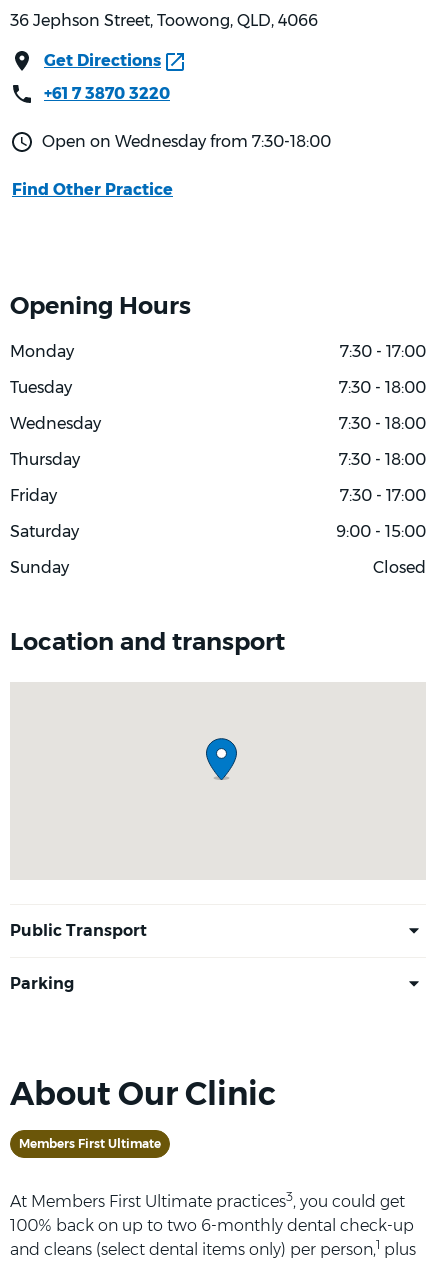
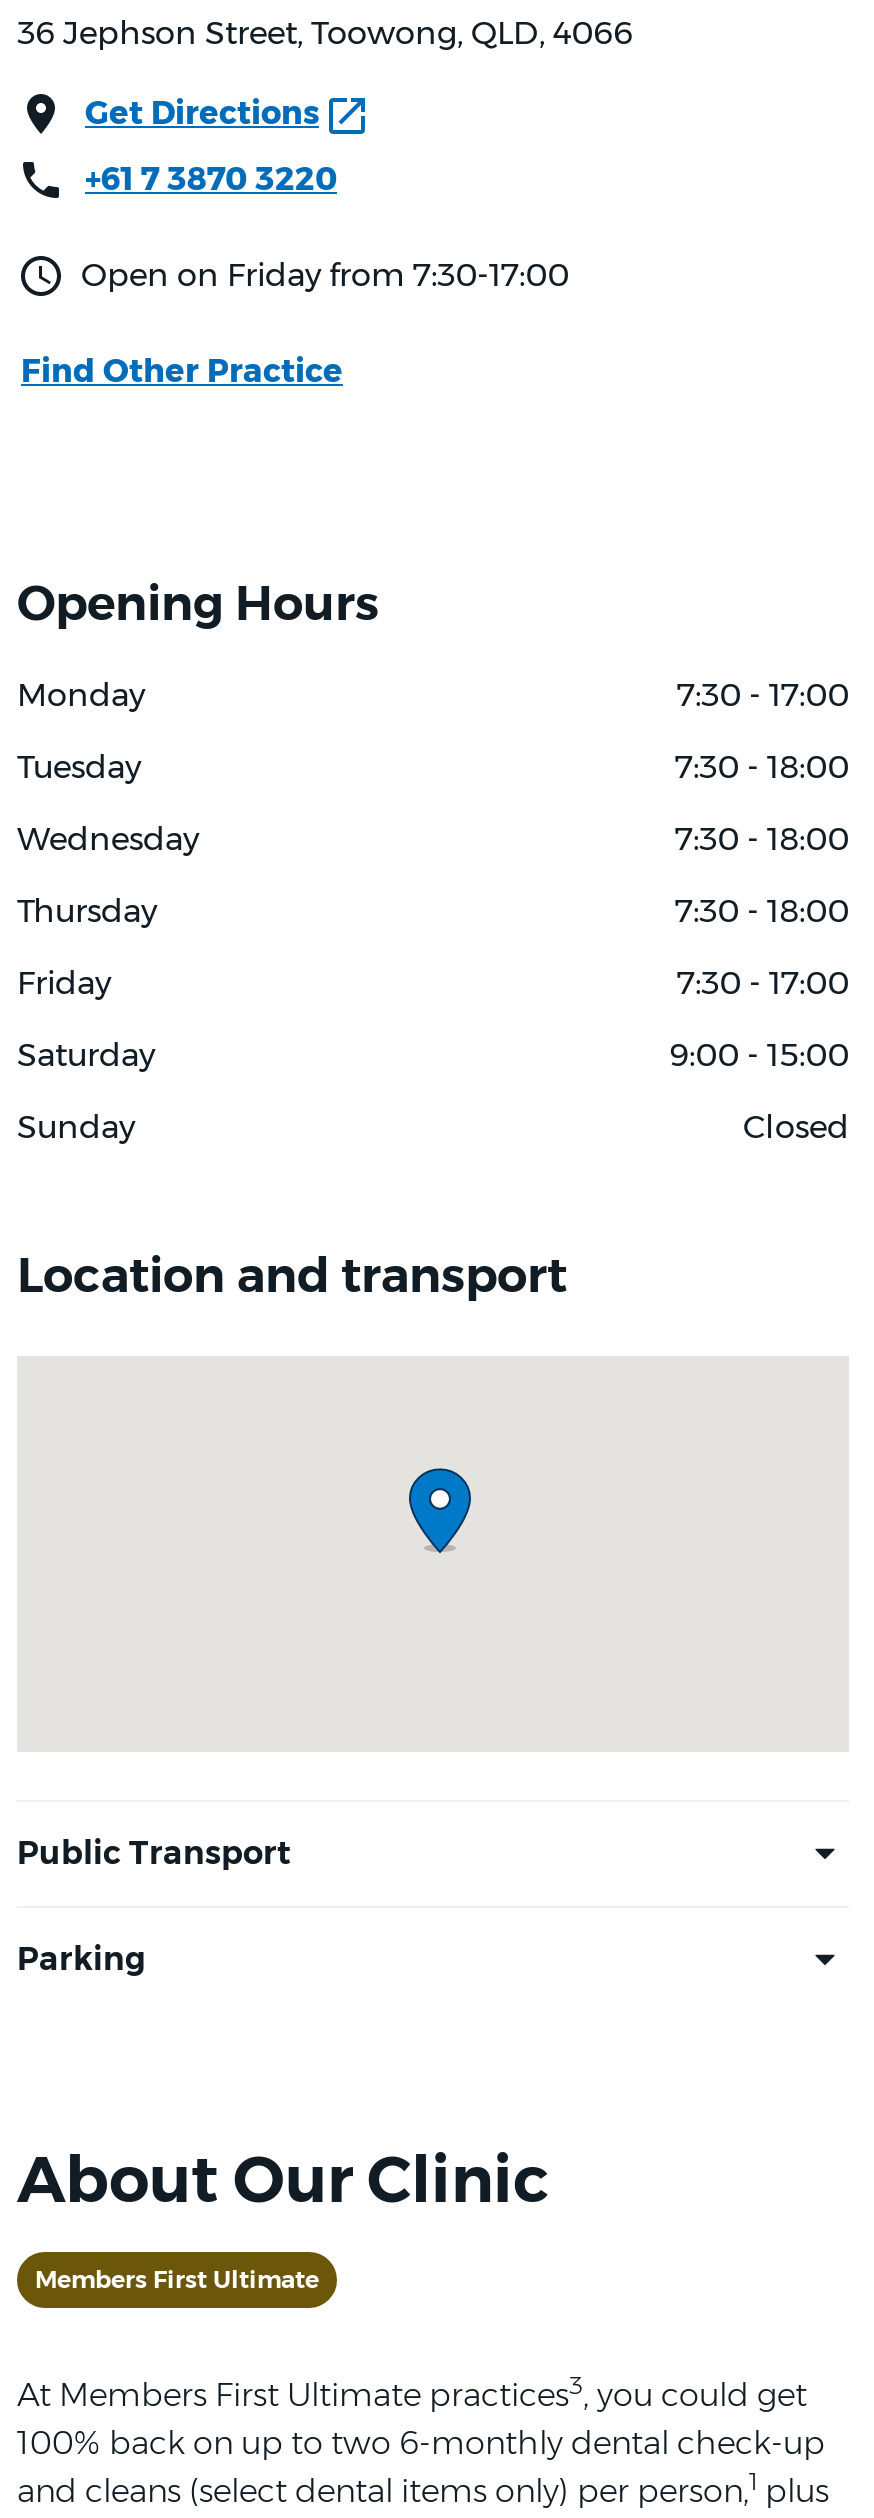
[42,132,331,151] Open on Wednesday from 7:30-18:00 -> [81,255,569,293] Open on Friday from 7:30-17:00

